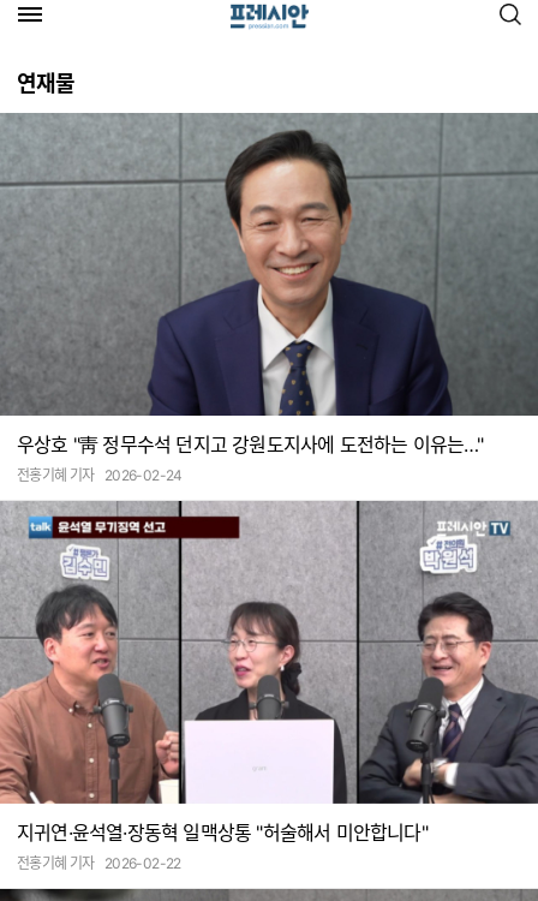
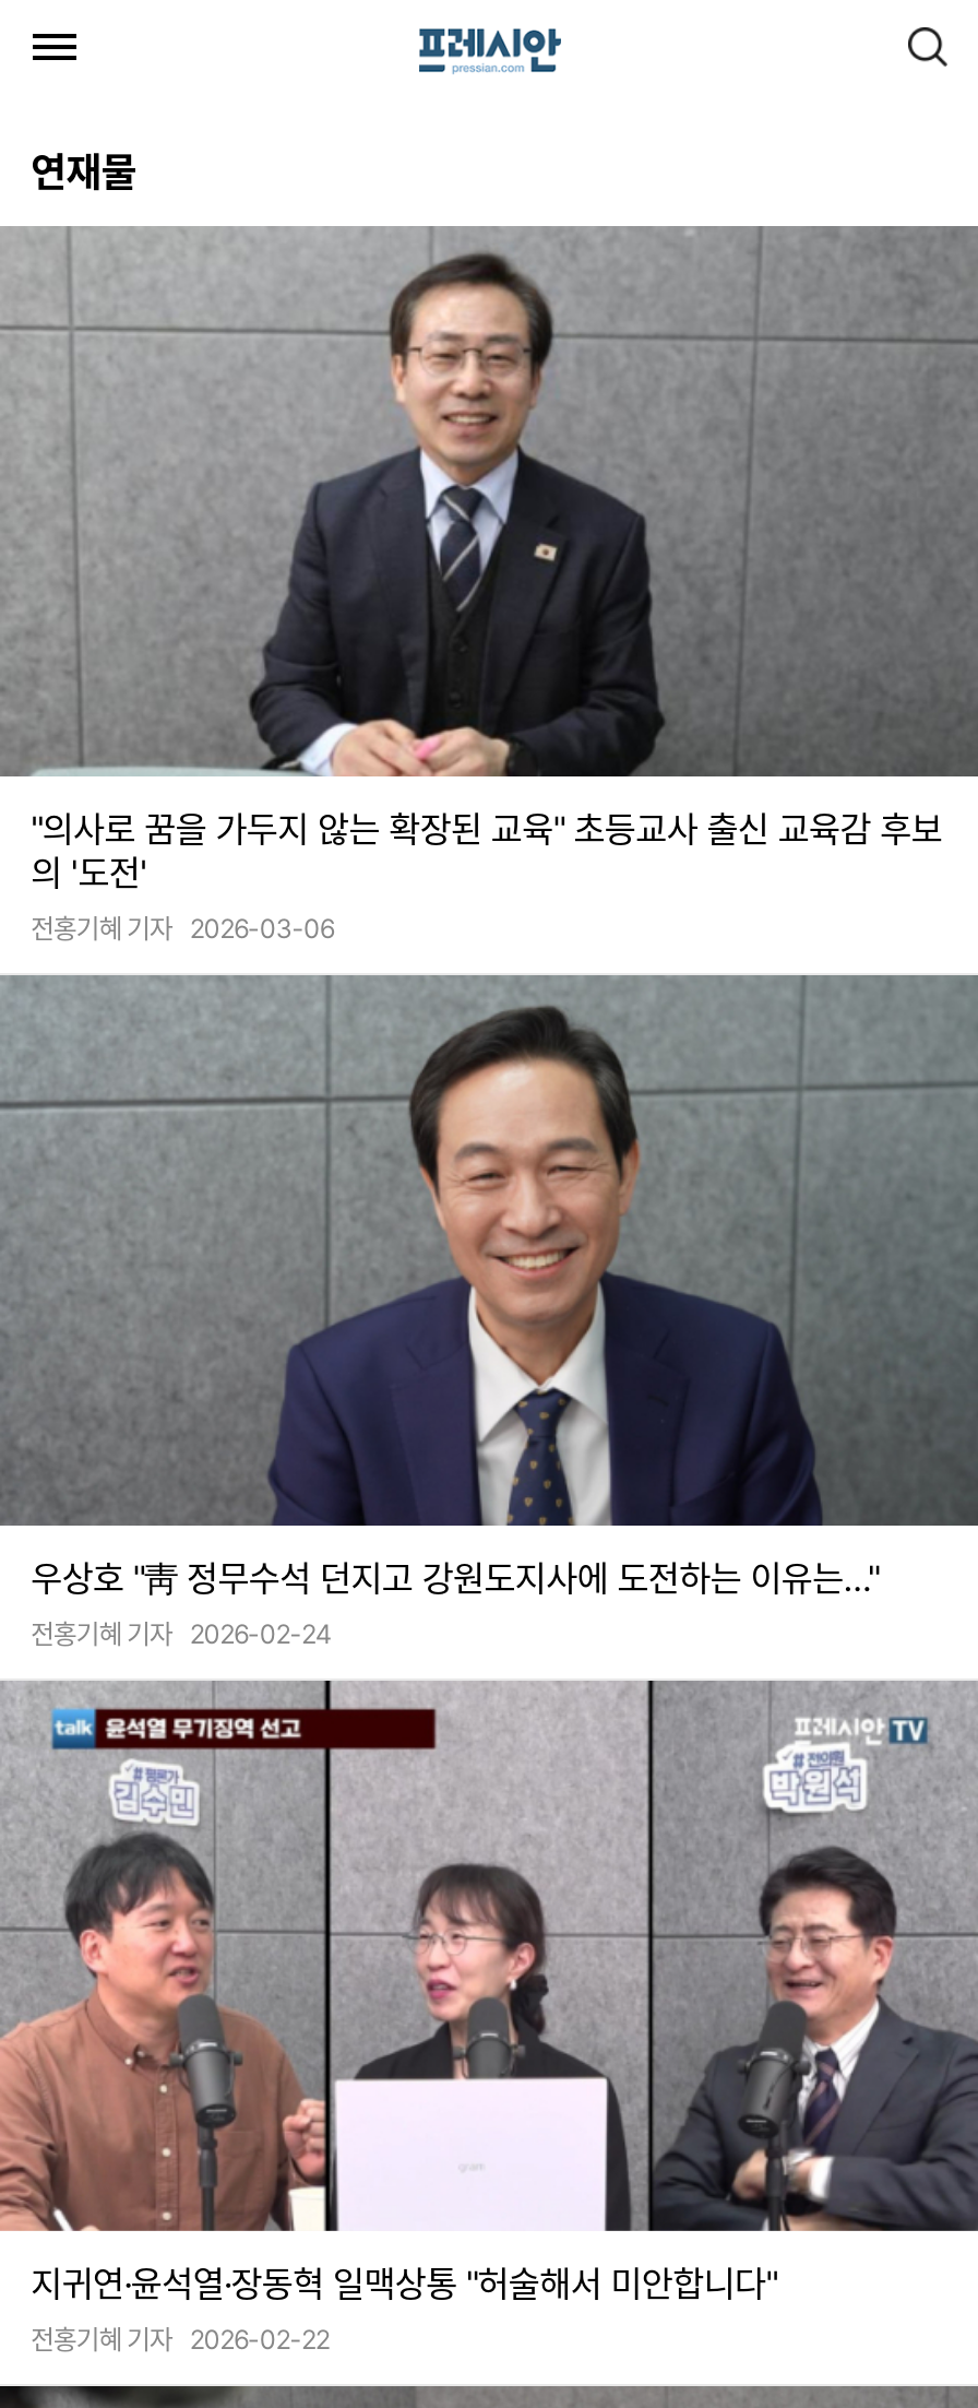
none -> [7,230,942,945] [image] | "의사로 꿈을 가두지 않는 확장된 교육" 초등교사 출신 교육감 후보 | 의 '도전' | 전홍기혜 기자 2026-03-06

